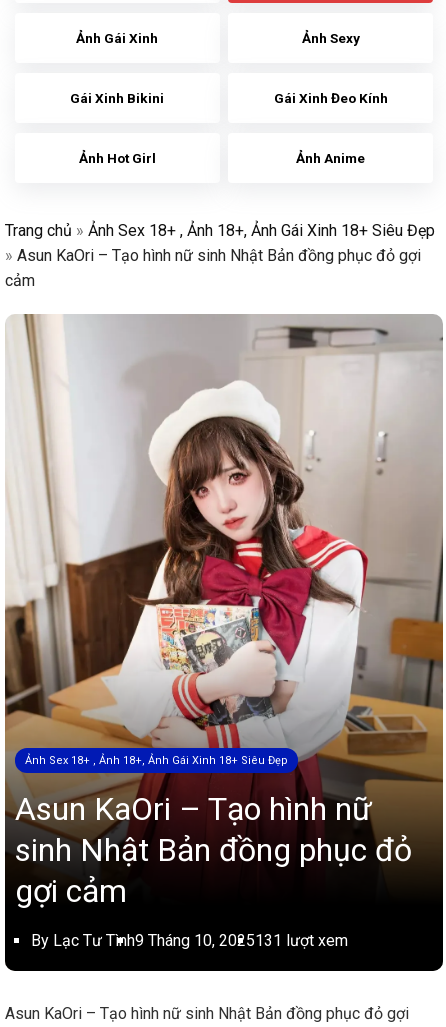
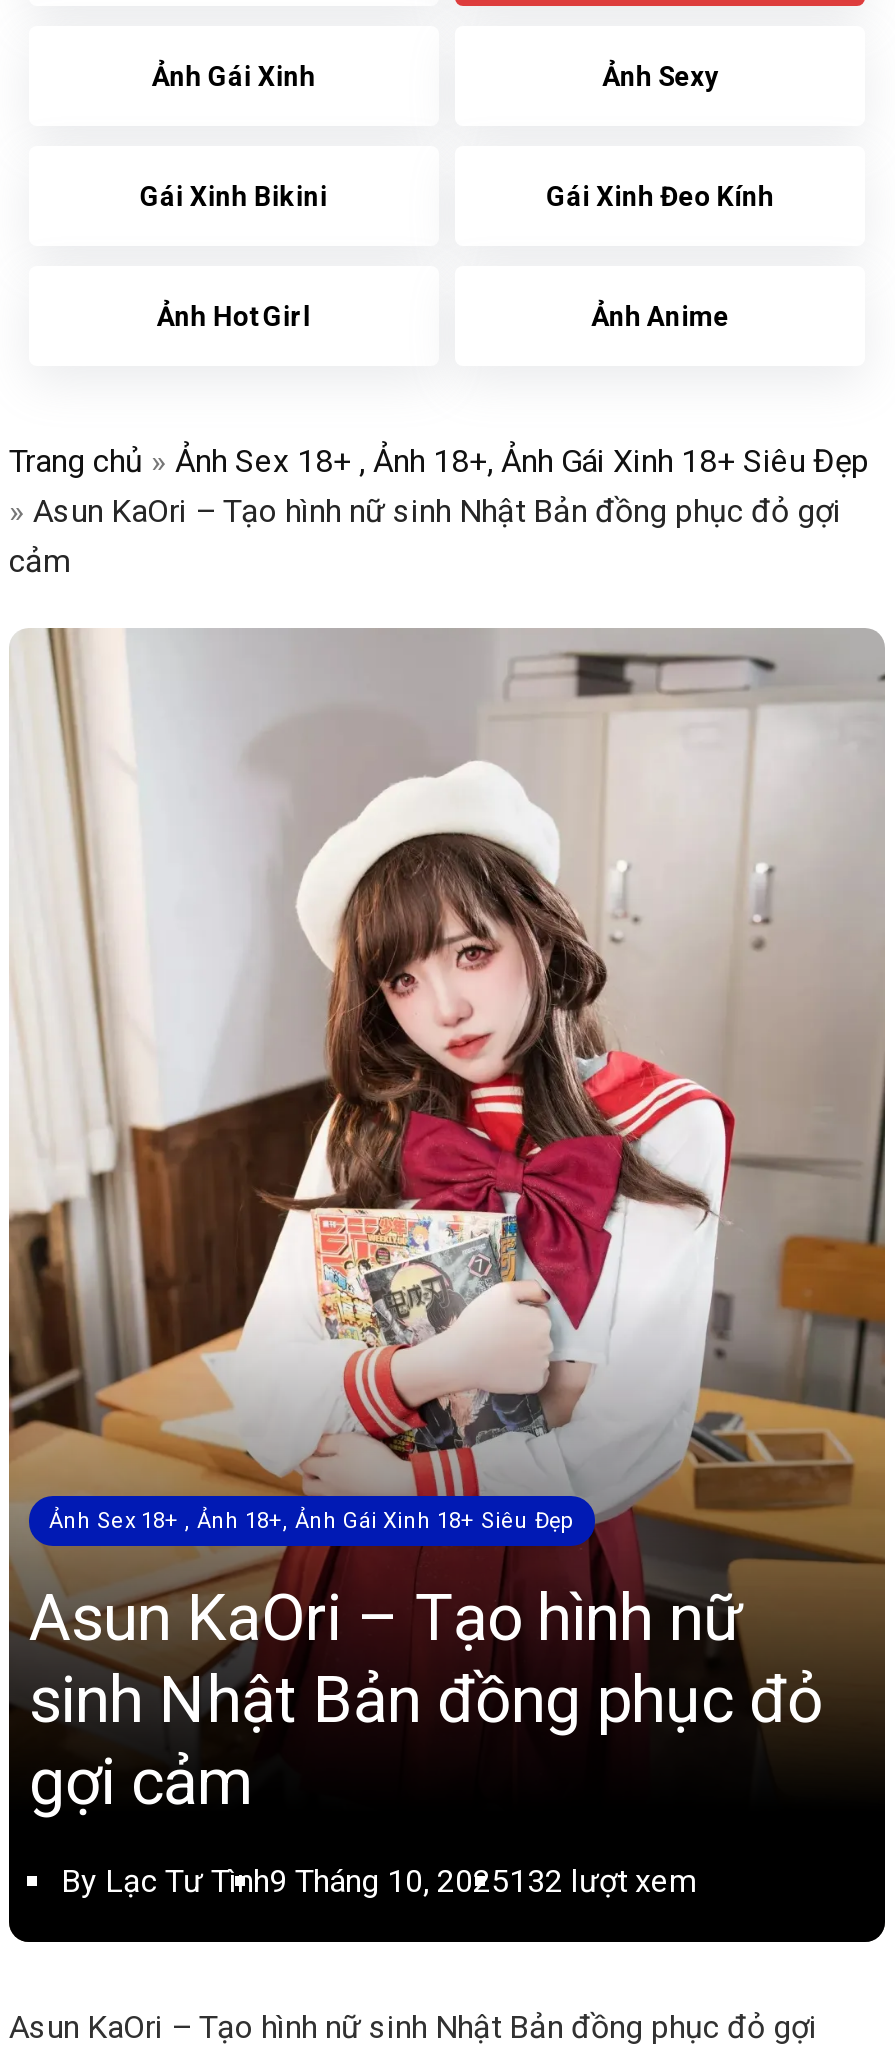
[31,931,348,950] By Lạc Tư Tình9 Tháng 10, 2025131 lượt xem -> [61,1862,695,1900] By Lạc Tư Tình9 Tháng 10, 2025132 lượt xem

